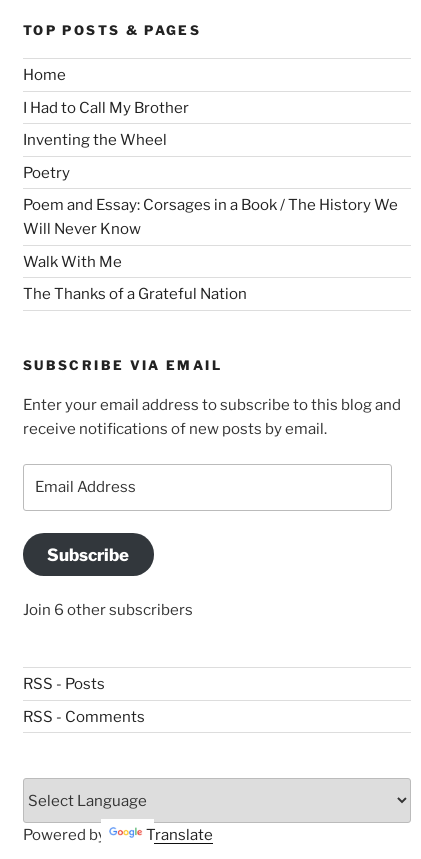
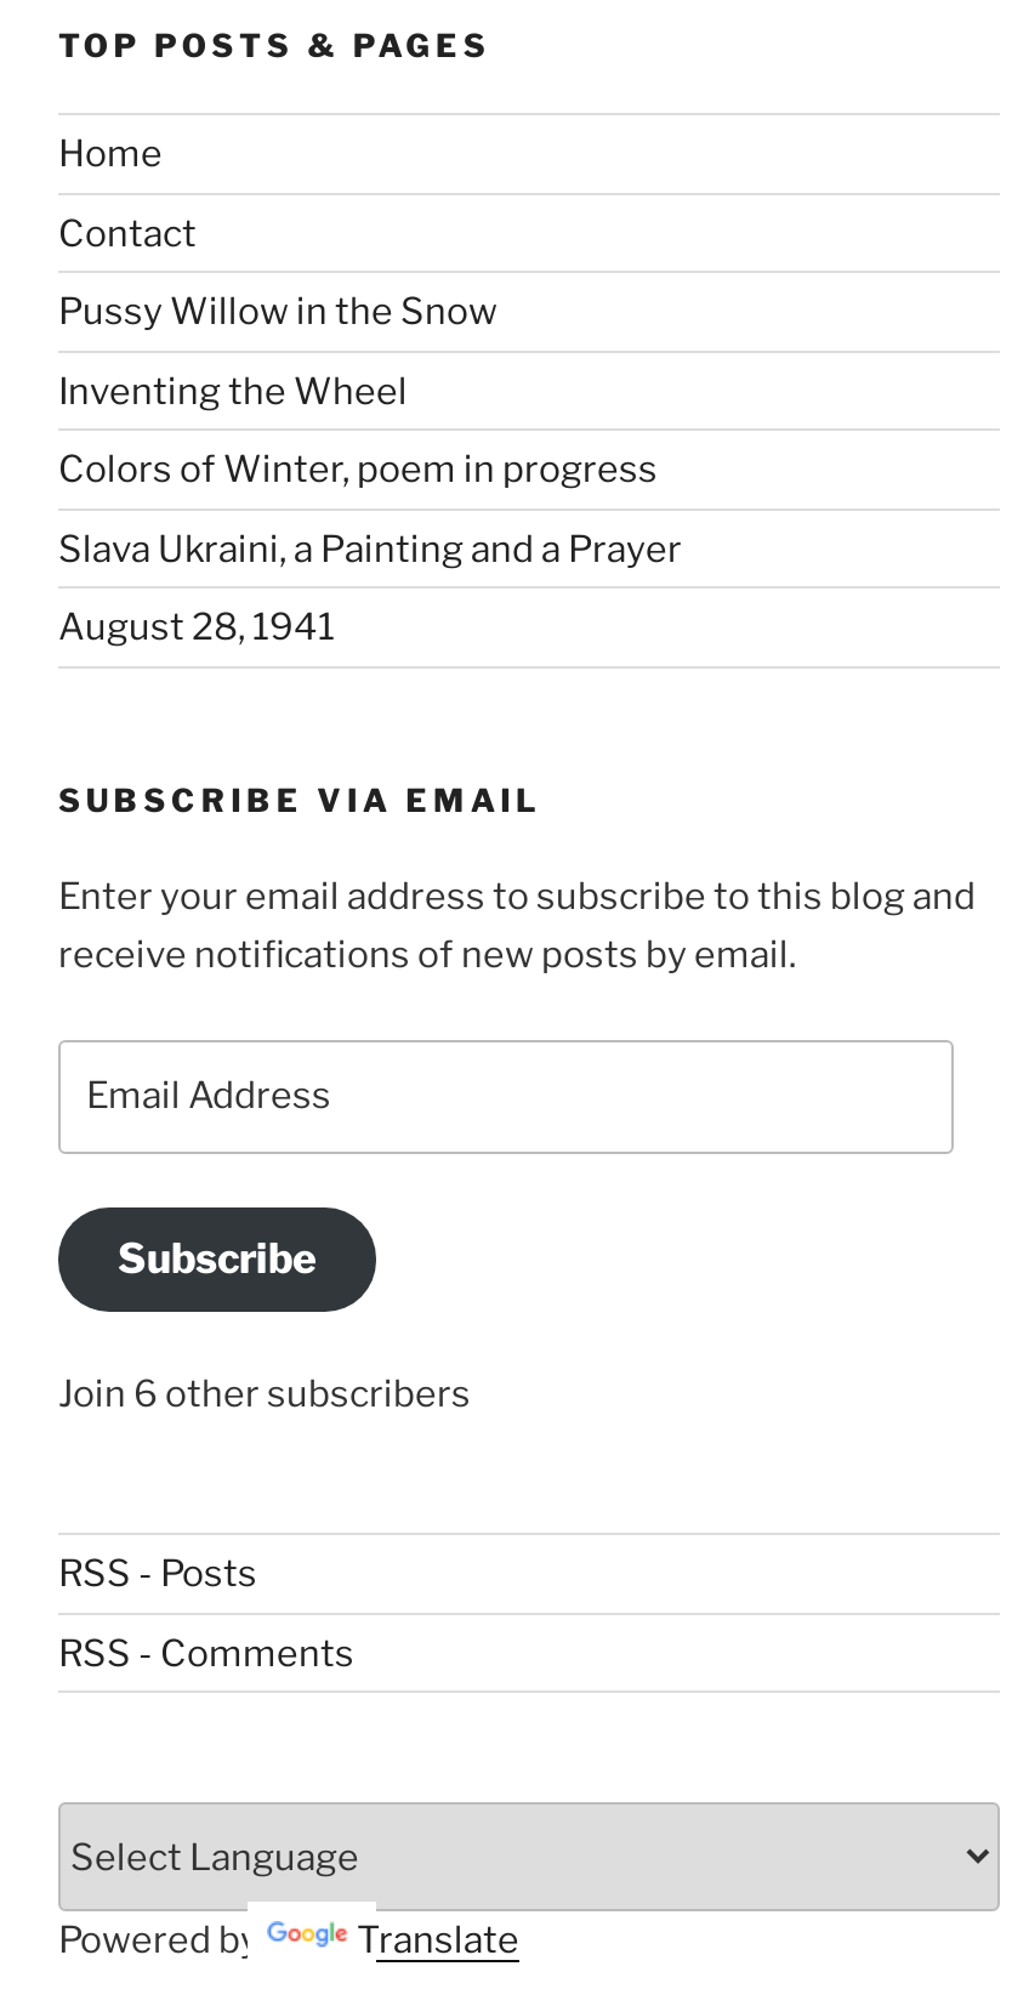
[23,99,189,117] I Had to Call My Brother -> [58,210,498,333] Contact | Pussy Willow in the Snow
moved [23,131,167,149] -> [58,368,408,412]: Inventing the Wheel
[23,164,398,303] Poetry | Poem and Essay: Corsages in a Book / The History We | Will Never Know | Walk With Me | The Thanks of a Grateful Nation -> [58,447,682,649] Colors of Winter, poem in progress | Slava Ukraini, a Painting and a Prayer | August 28, 1941

